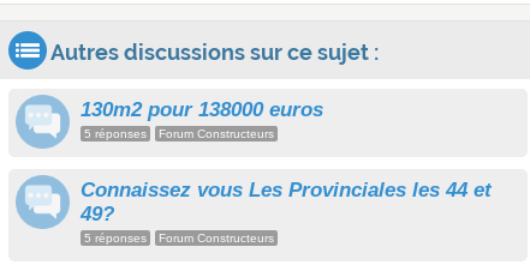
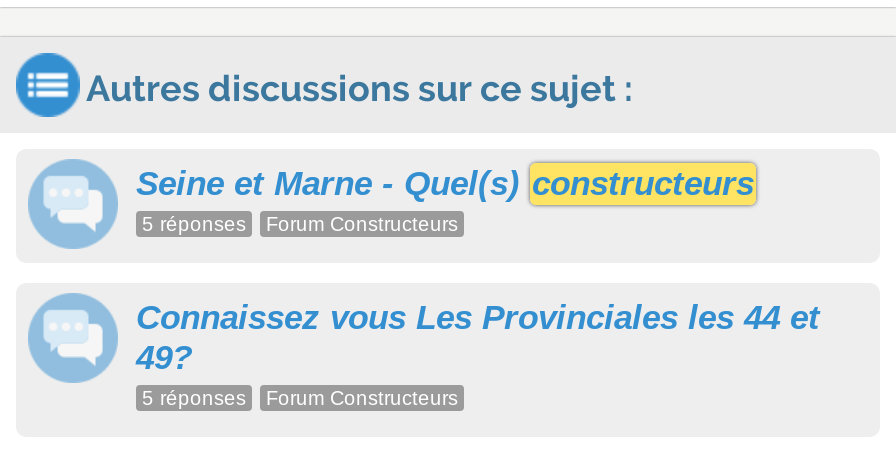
[81,98,323,121] 130m2 pour 138000 euros -> [136,165,754,203] Seine et Marne - Quel(s) constructeurs

